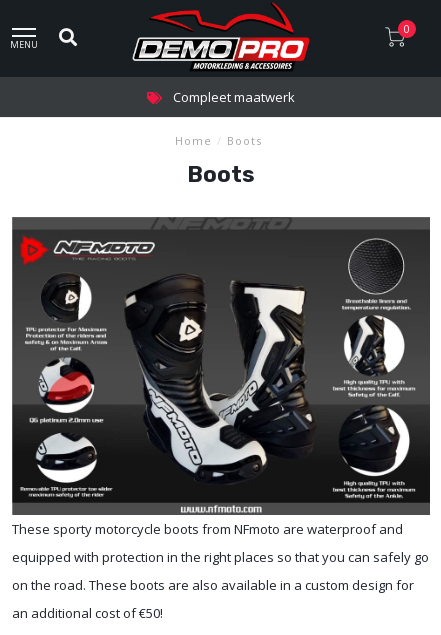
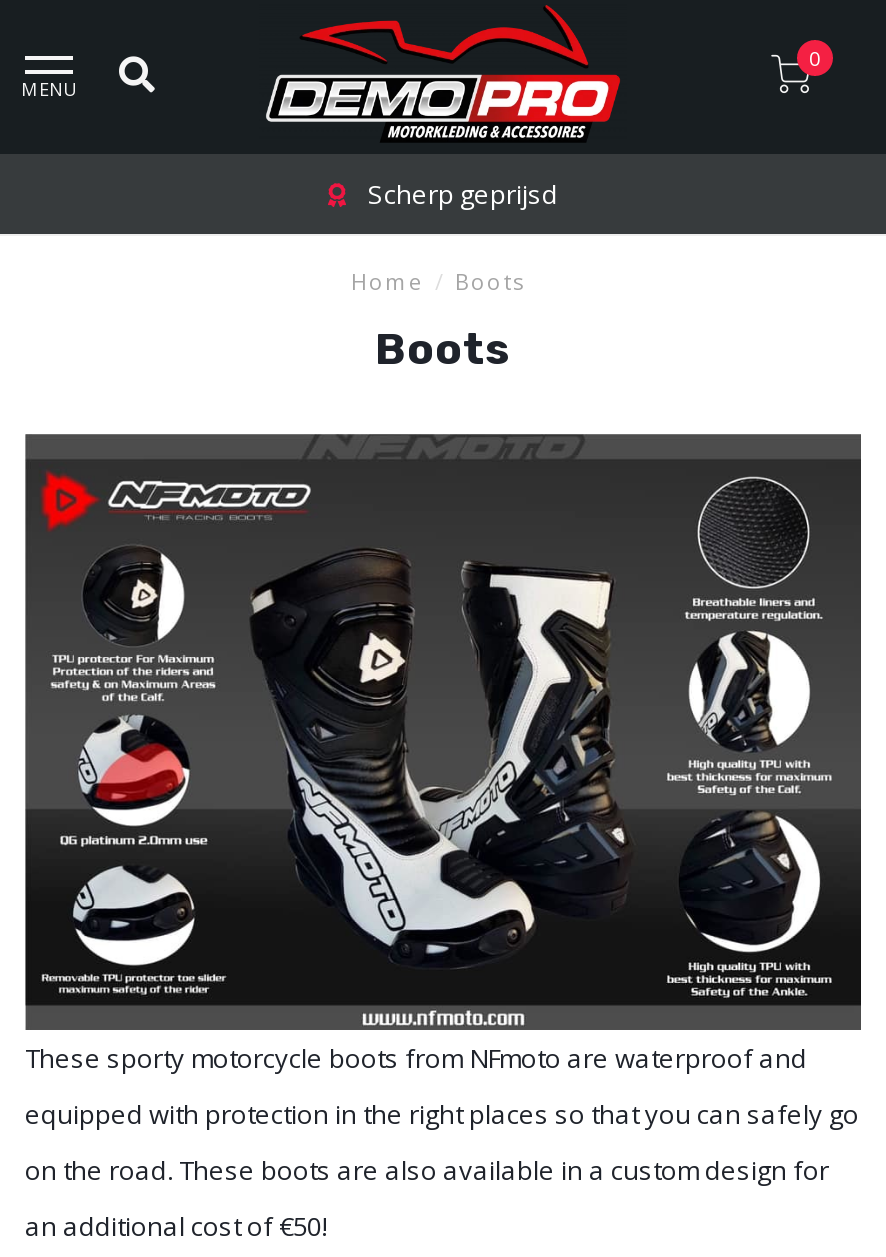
[170,88,295,106] Compleet maatwerk -> [362,176,558,212] Scherp geprijsd

